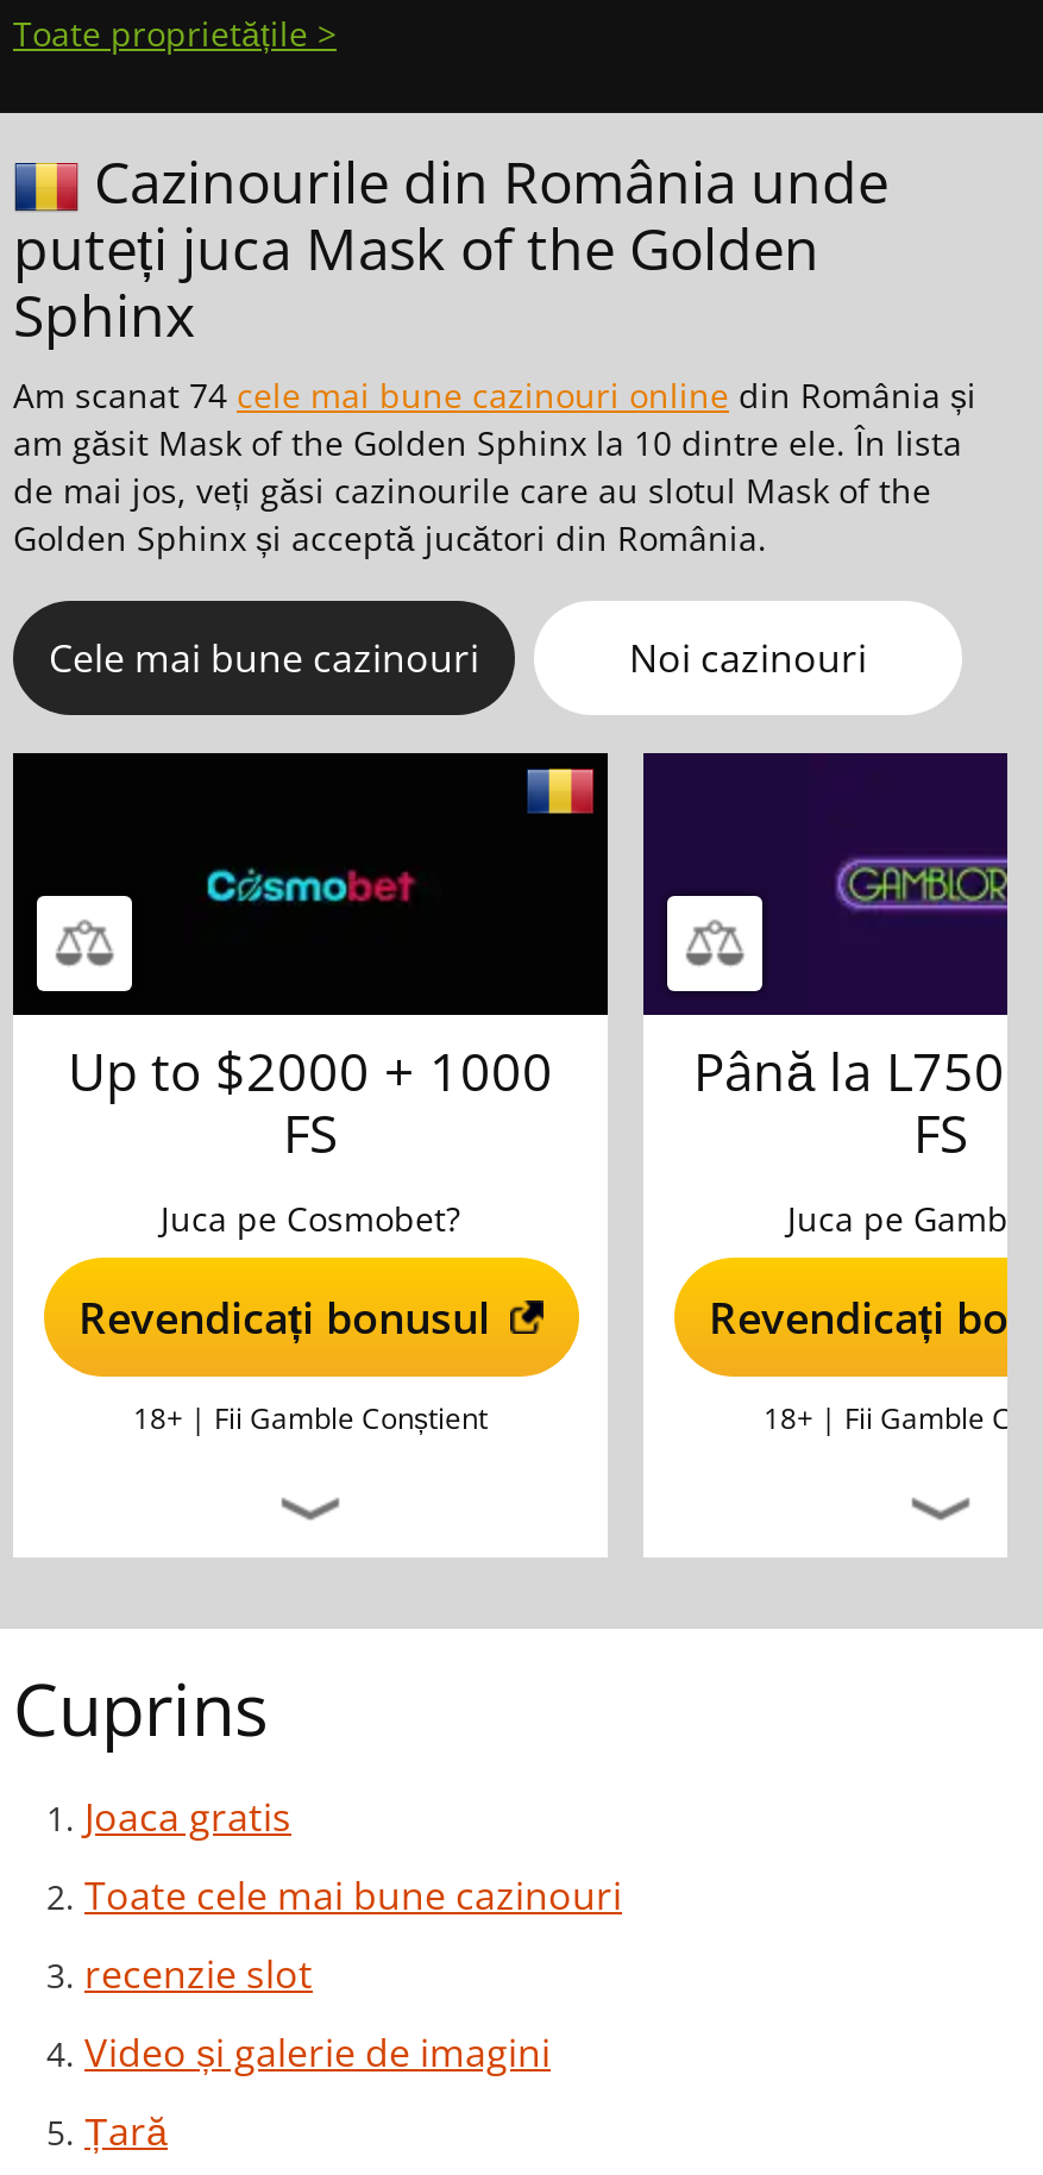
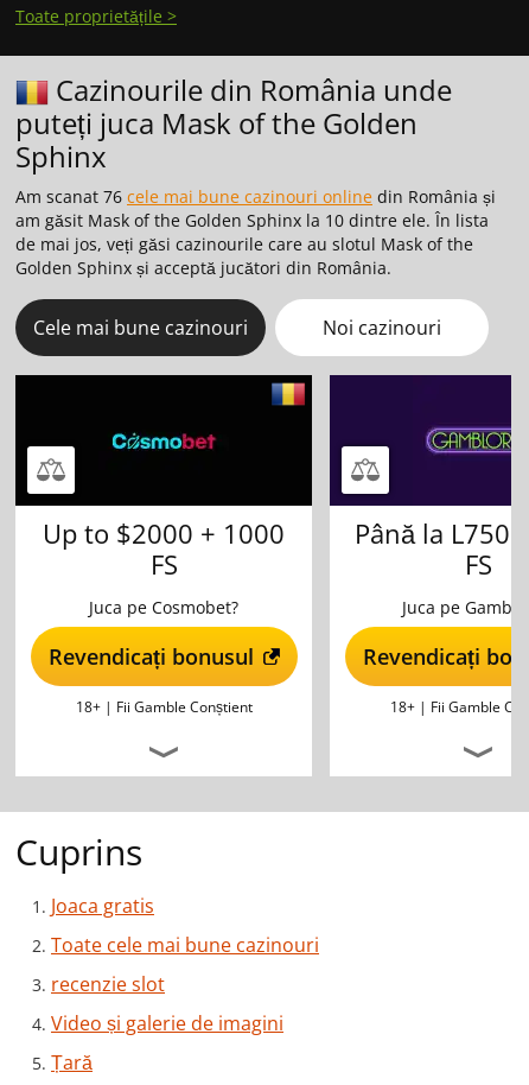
[13,371,976,416] Am scanat 74 cele mai bune cazinouri online din România și -> [15,185,496,208] Am scanat 76 cele mai bune cazinouri online din România și

